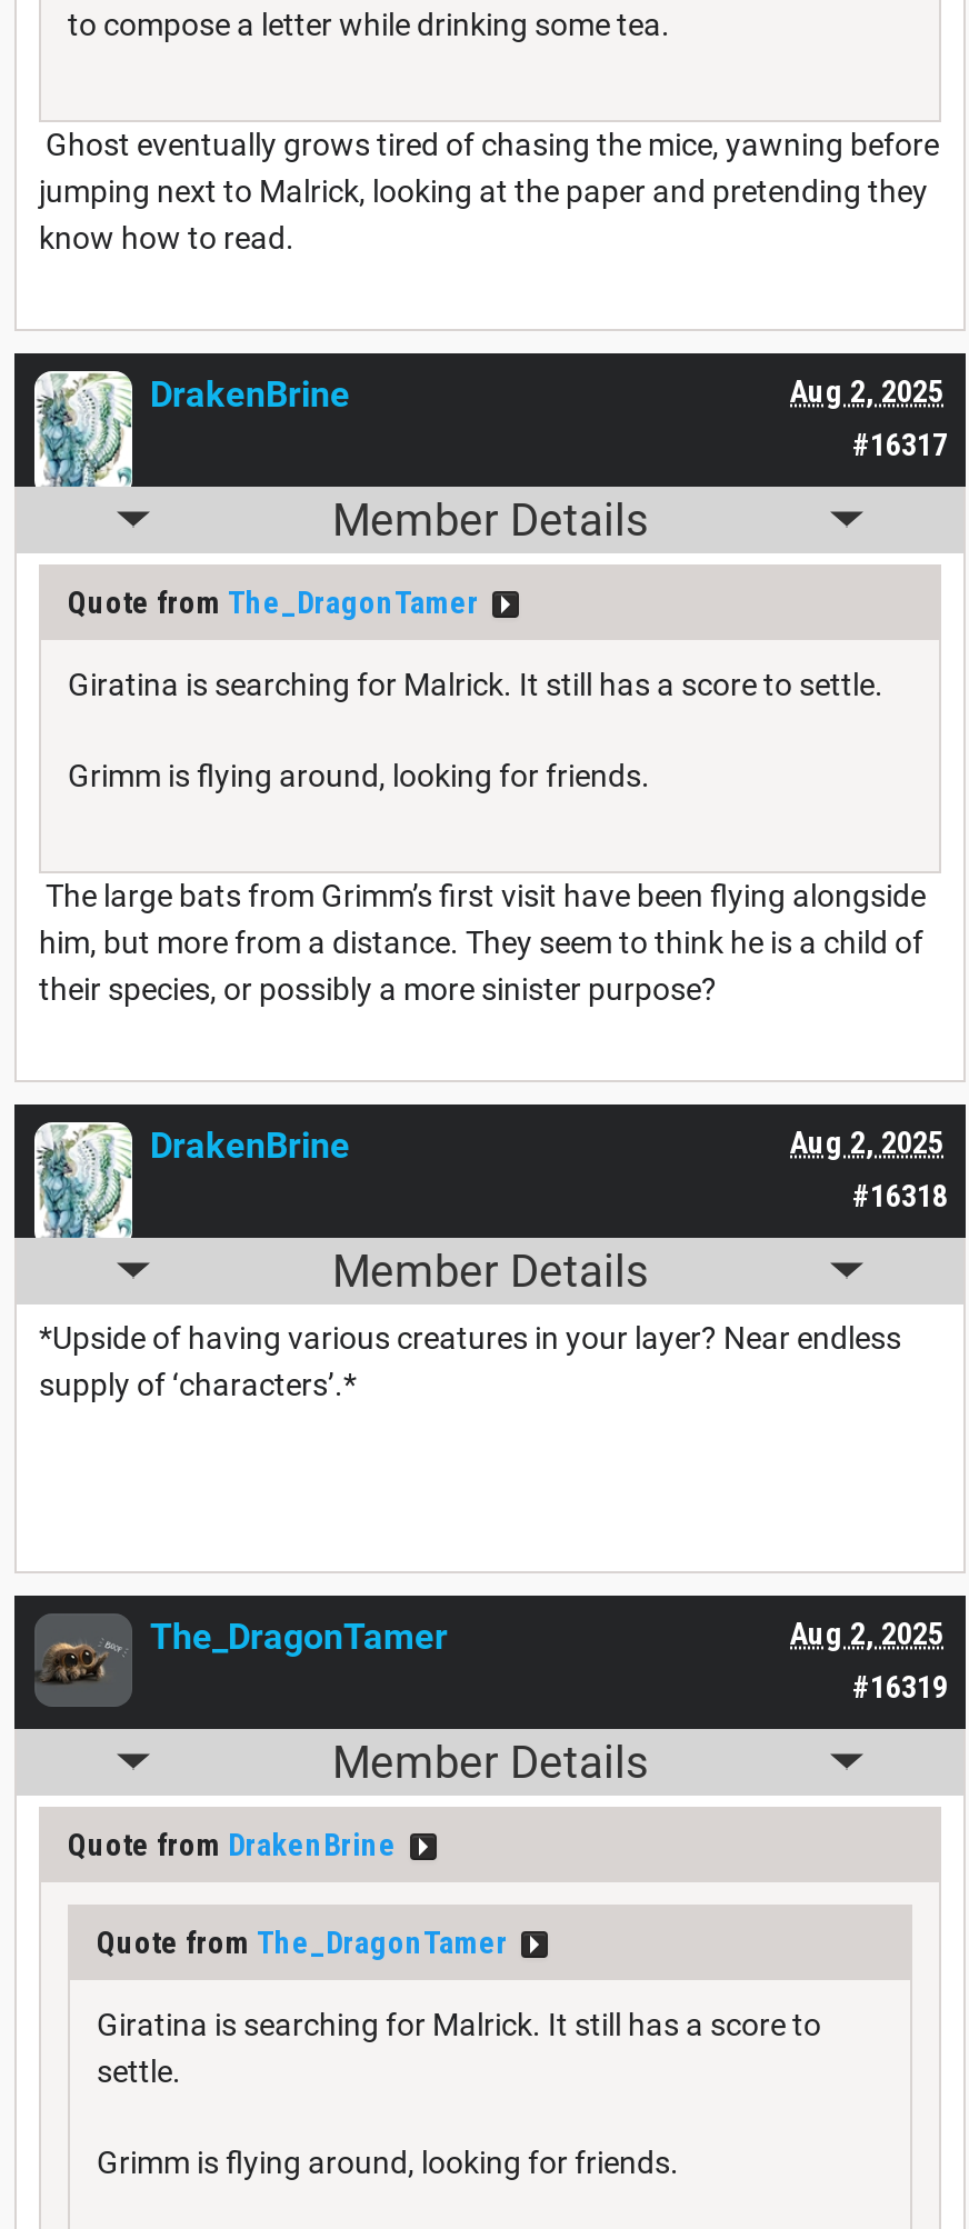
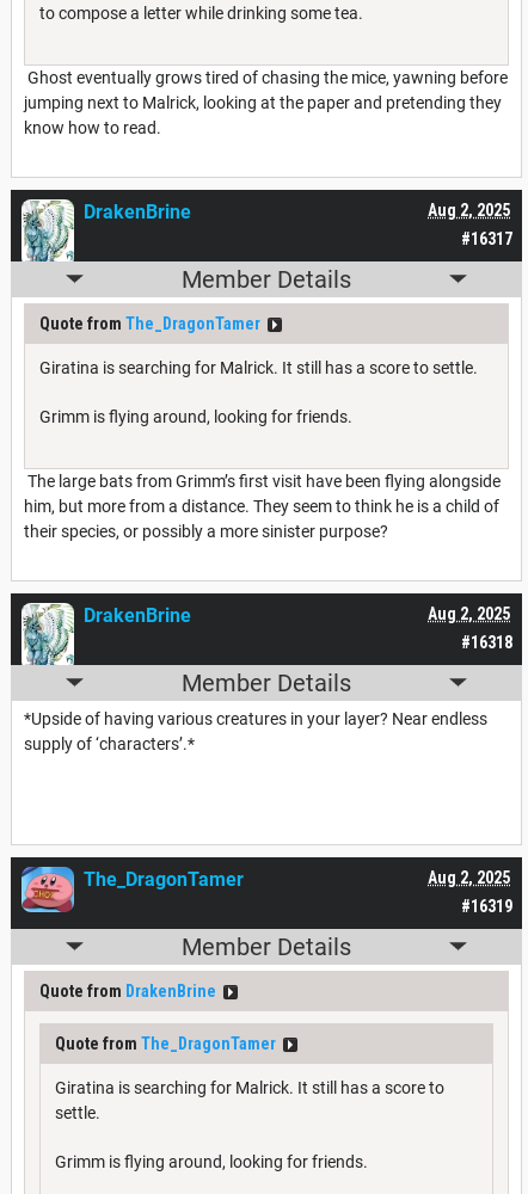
[34,1613,130,1707] [image] -> [20,866,74,916] [image]

